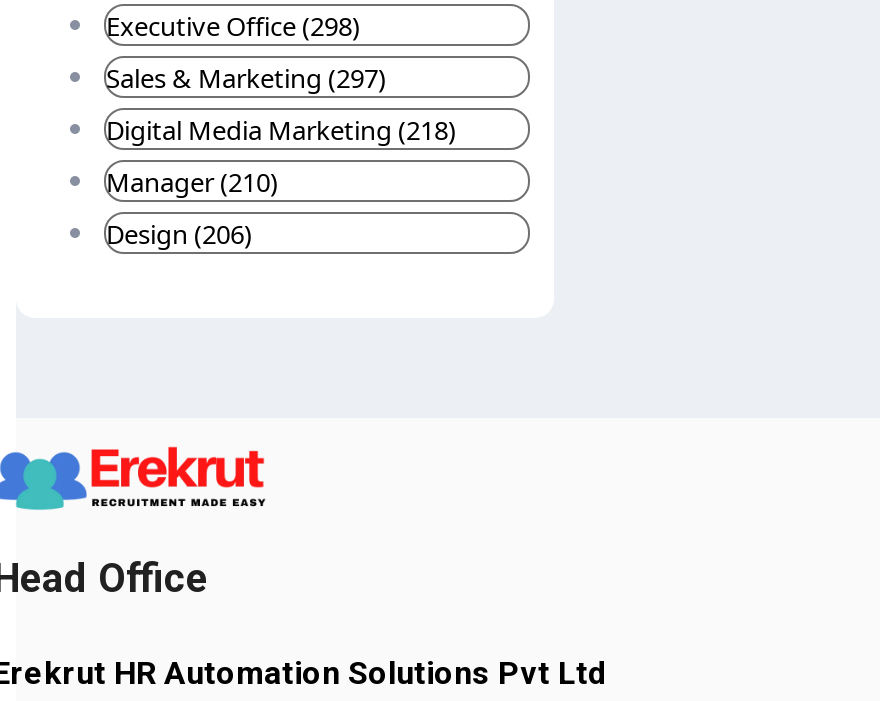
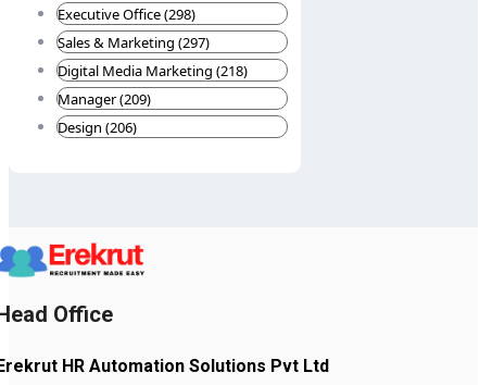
[106,165,278,201] Manager (210) -> [58,90,151,109] Manager (209)

